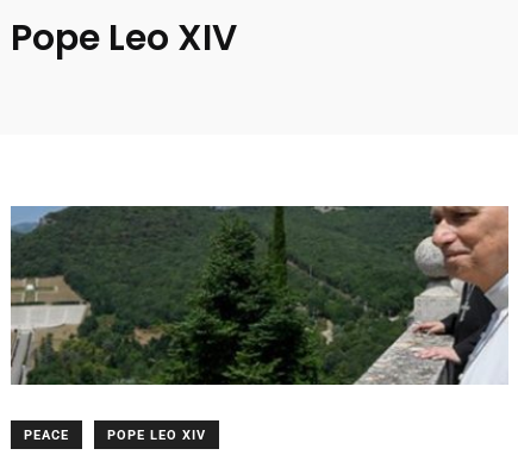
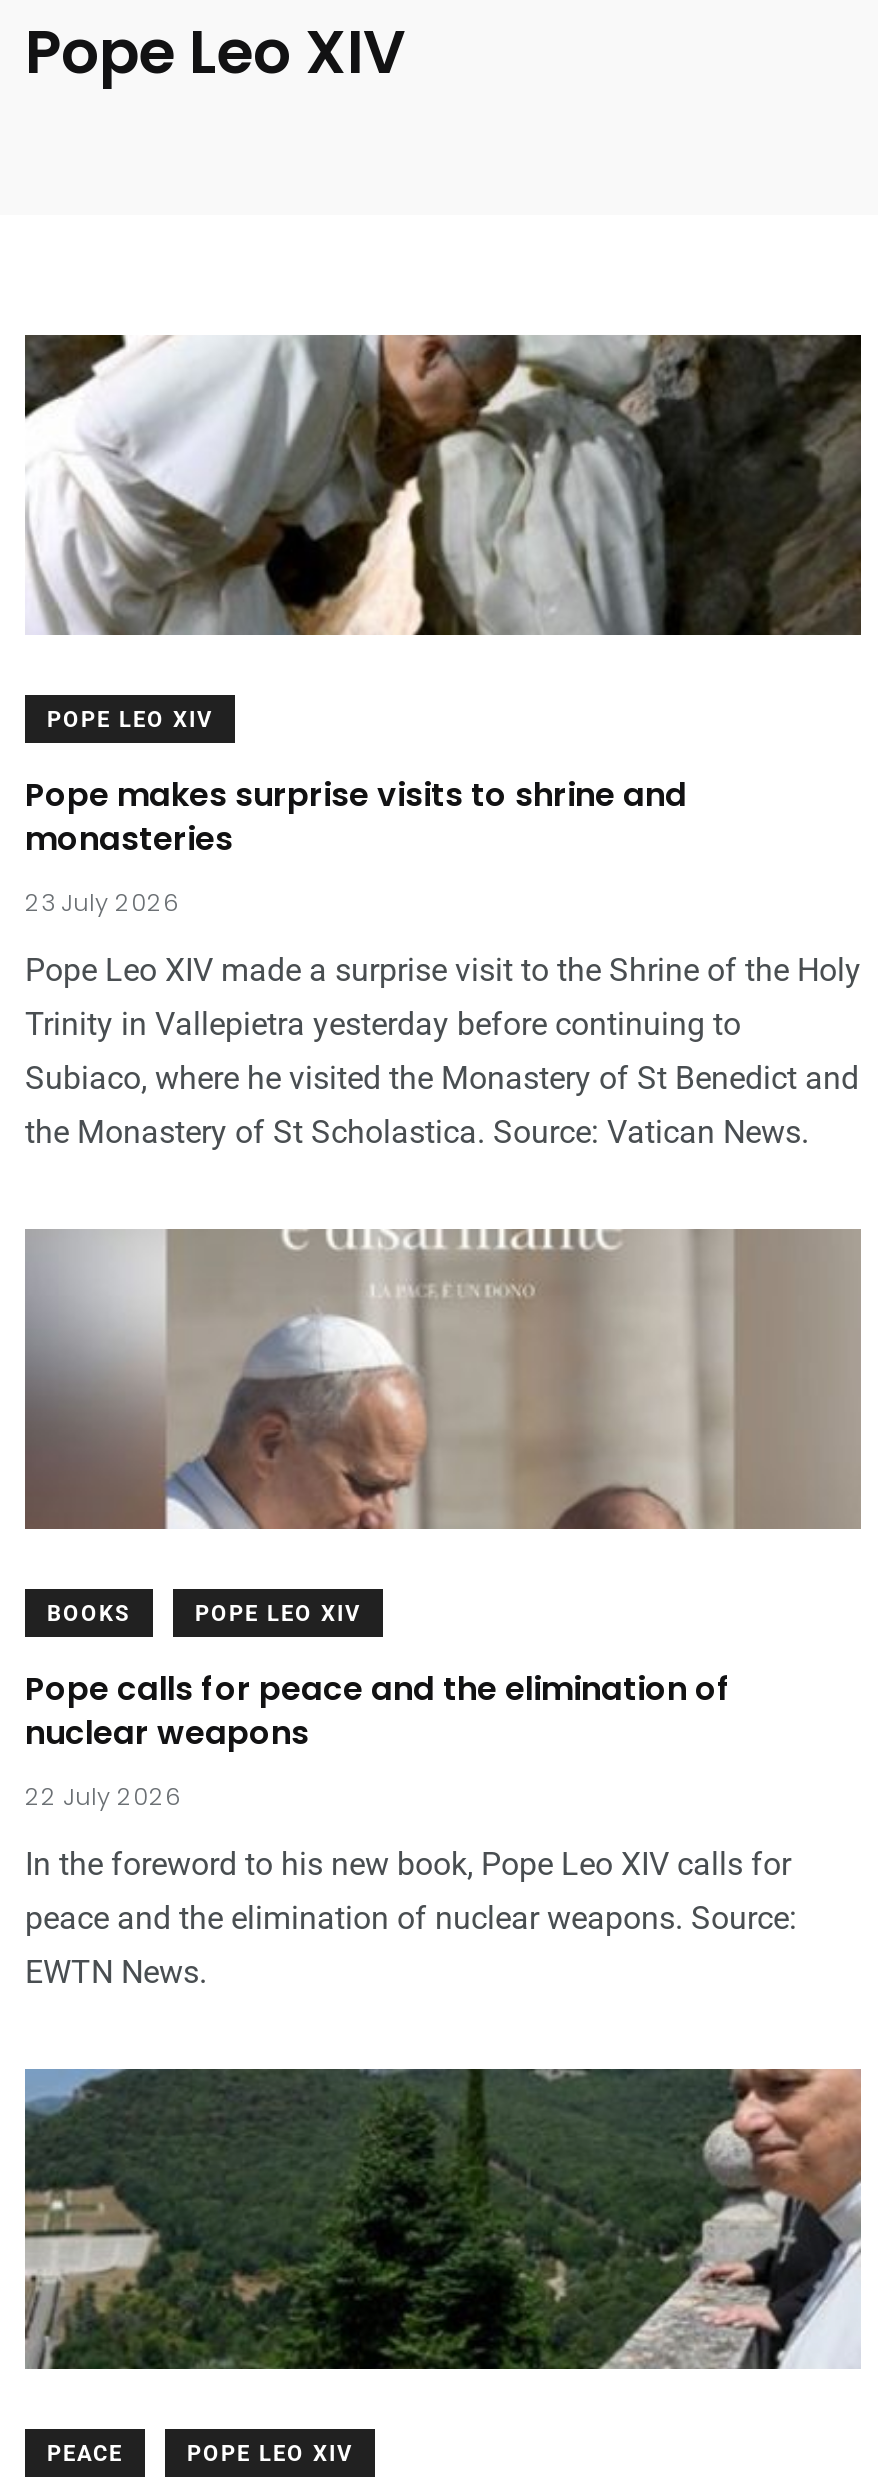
none -> [23,333,863,1152] [image] | POPE LEO XIV | Pope makes surprise visits to shrine and | monasteries | 23 July 2026 | Pope Leo XIV made a surprise visit to the Shrine of the Holy | Trinity in Vallepietra yesterday before continuing to | Subiaco, where he visited the Monastery of St Benedict and | the Monastery of St Scholastica. Source: Vatican News.
none -> [23,1227,861,1992] [image] | BOOKS | POPE LEO XIV | Pope calls for peace and the elimination of | nuclear weapons | 22 July 2026 | In the foreword to his new book, Pope Leo XIV calls for | peace and the elimination of nuclear weapons. Source: | EWTN News.

